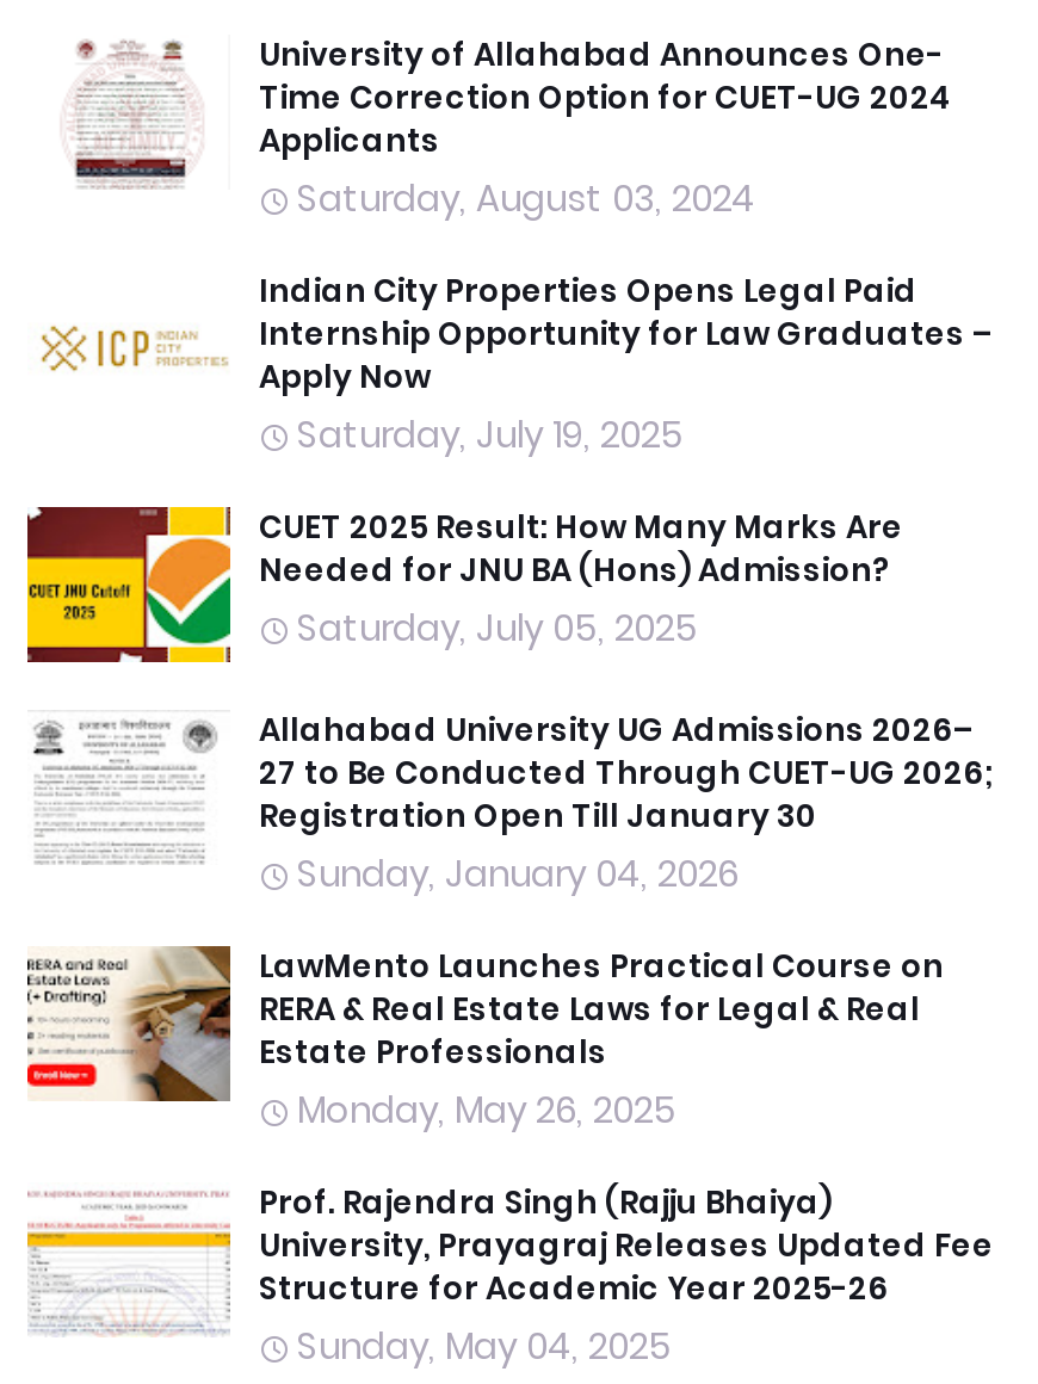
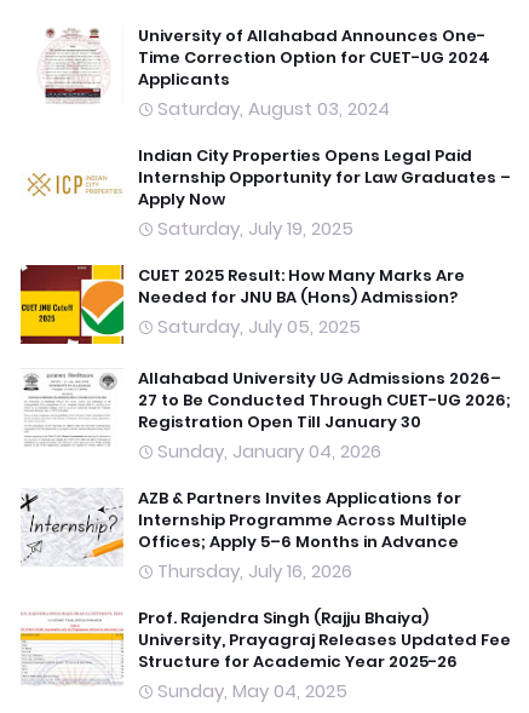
[25,943,944,1133] [image] | LawMento Launches Practical Course on | RERA & Real Estate Laws for Legal & Real | Estate Professionals | Monday, May 26, 2025 -> [21,486,467,583] [image] | AZB & Partners Invites Applications for | Internship Programme Across Multiple | Offices; Apply 5–6 Months in Advance | Thursday, July 16, 2026

